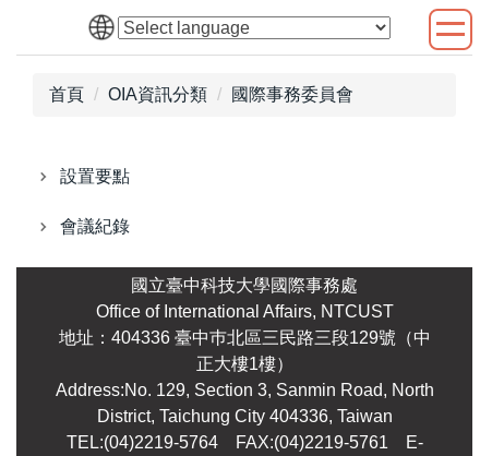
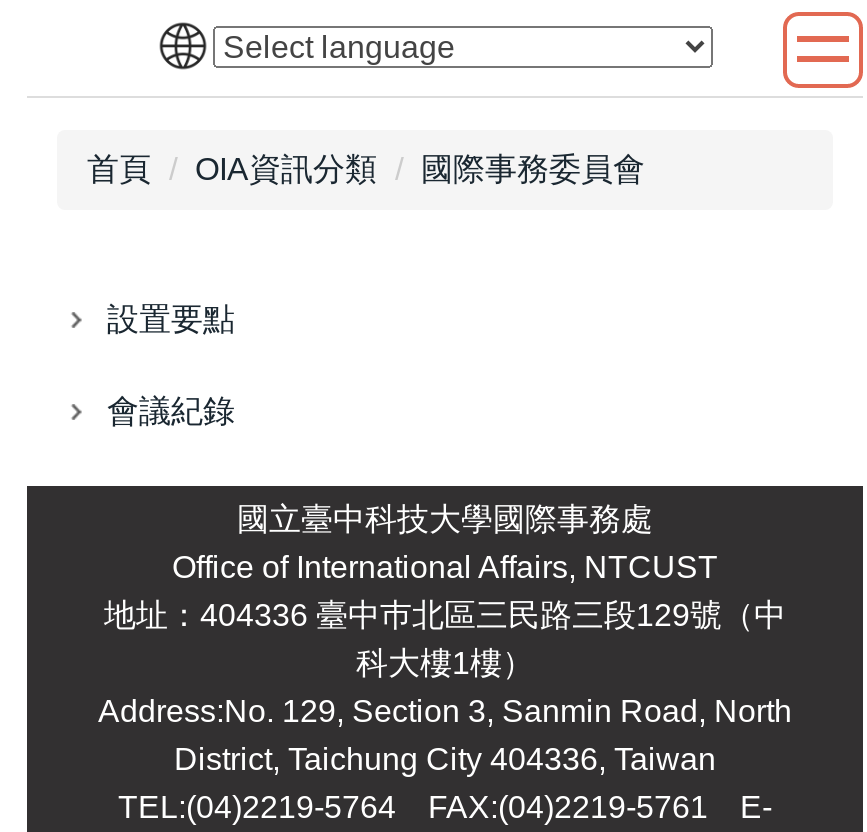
[196,355,293,373] 正大樓1樓） -> [356,646,534,680] 科大樓1樓）

